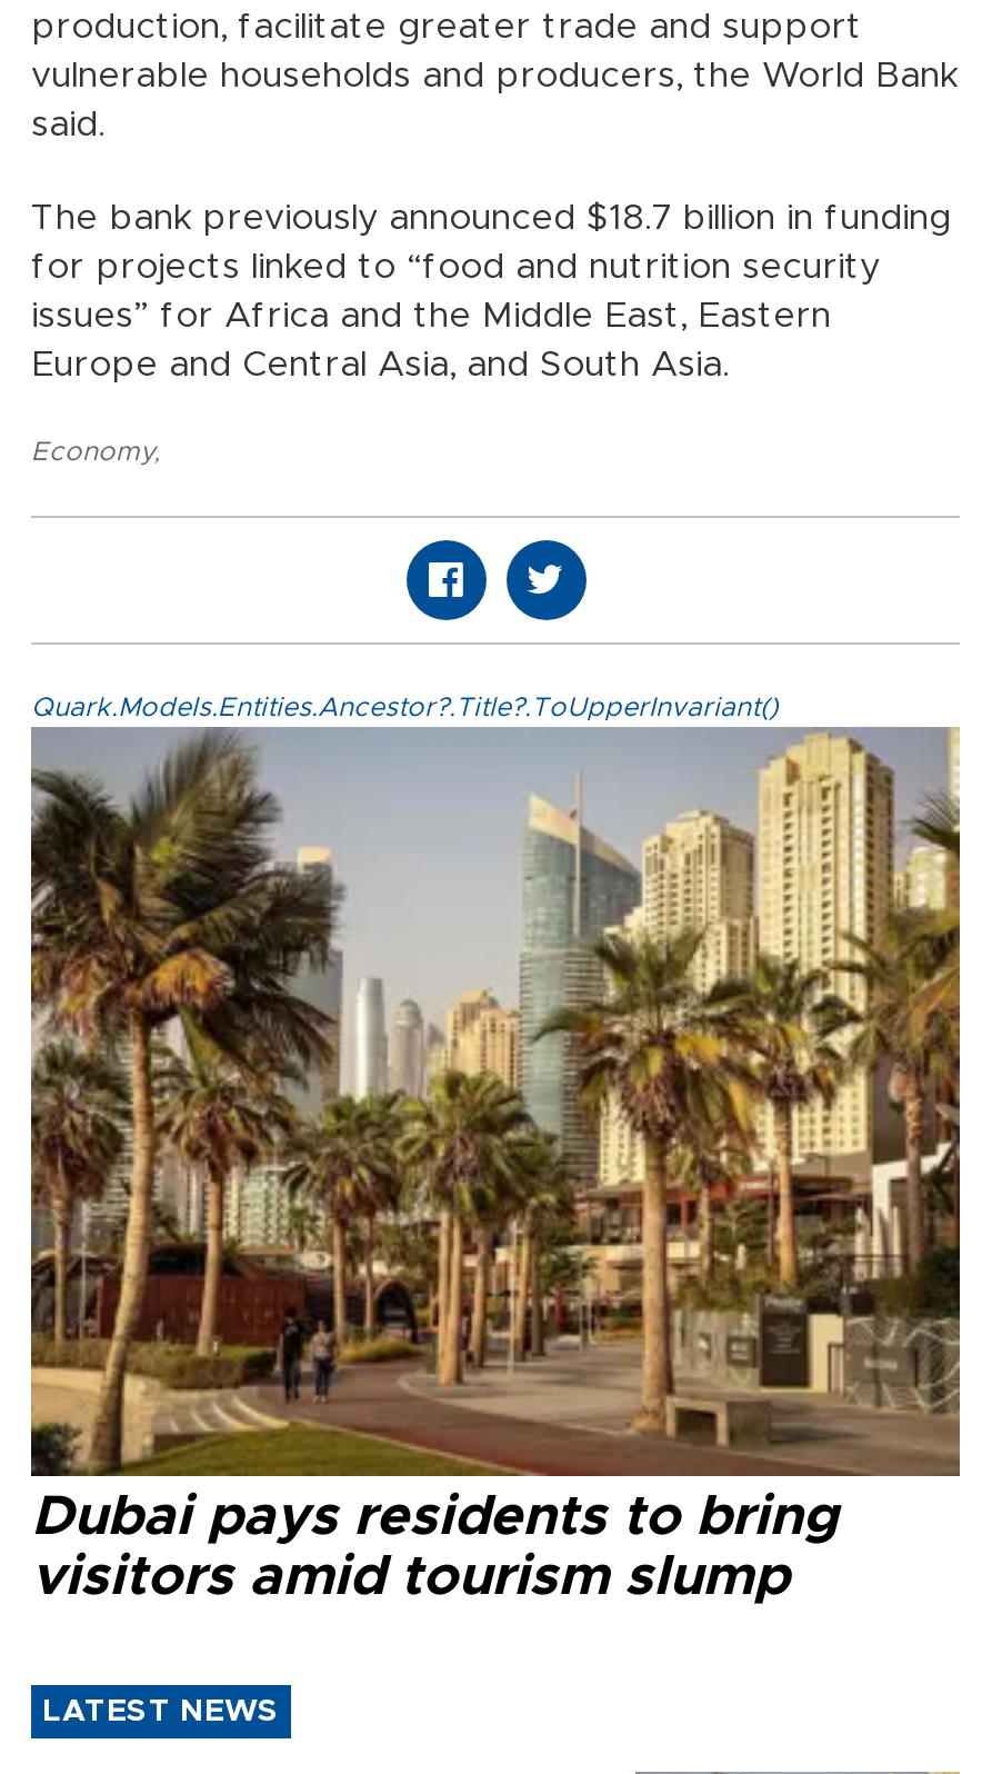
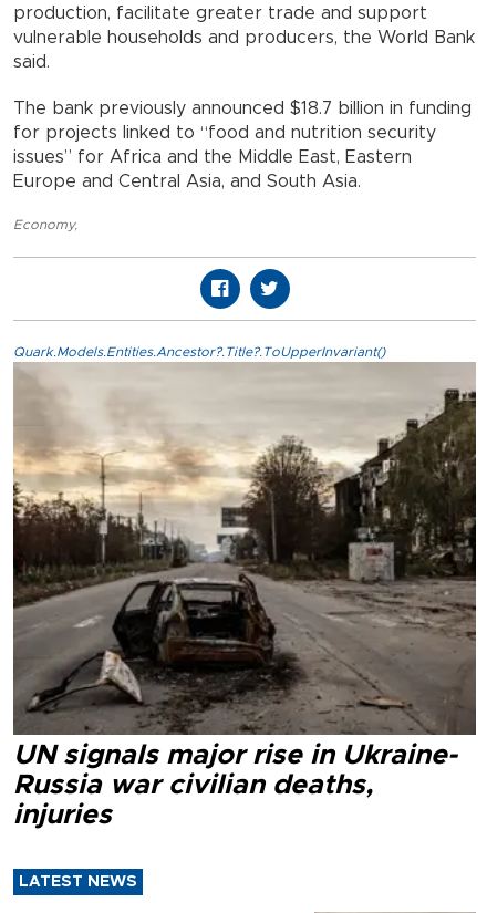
[29,727,962,1606] [image] | Dubai pays residents to bring | visitors amid tourism slump -> [12,363,477,829] [image] | UN signals major rise in Ukraine- | Russia war civilian deaths, | injuries

